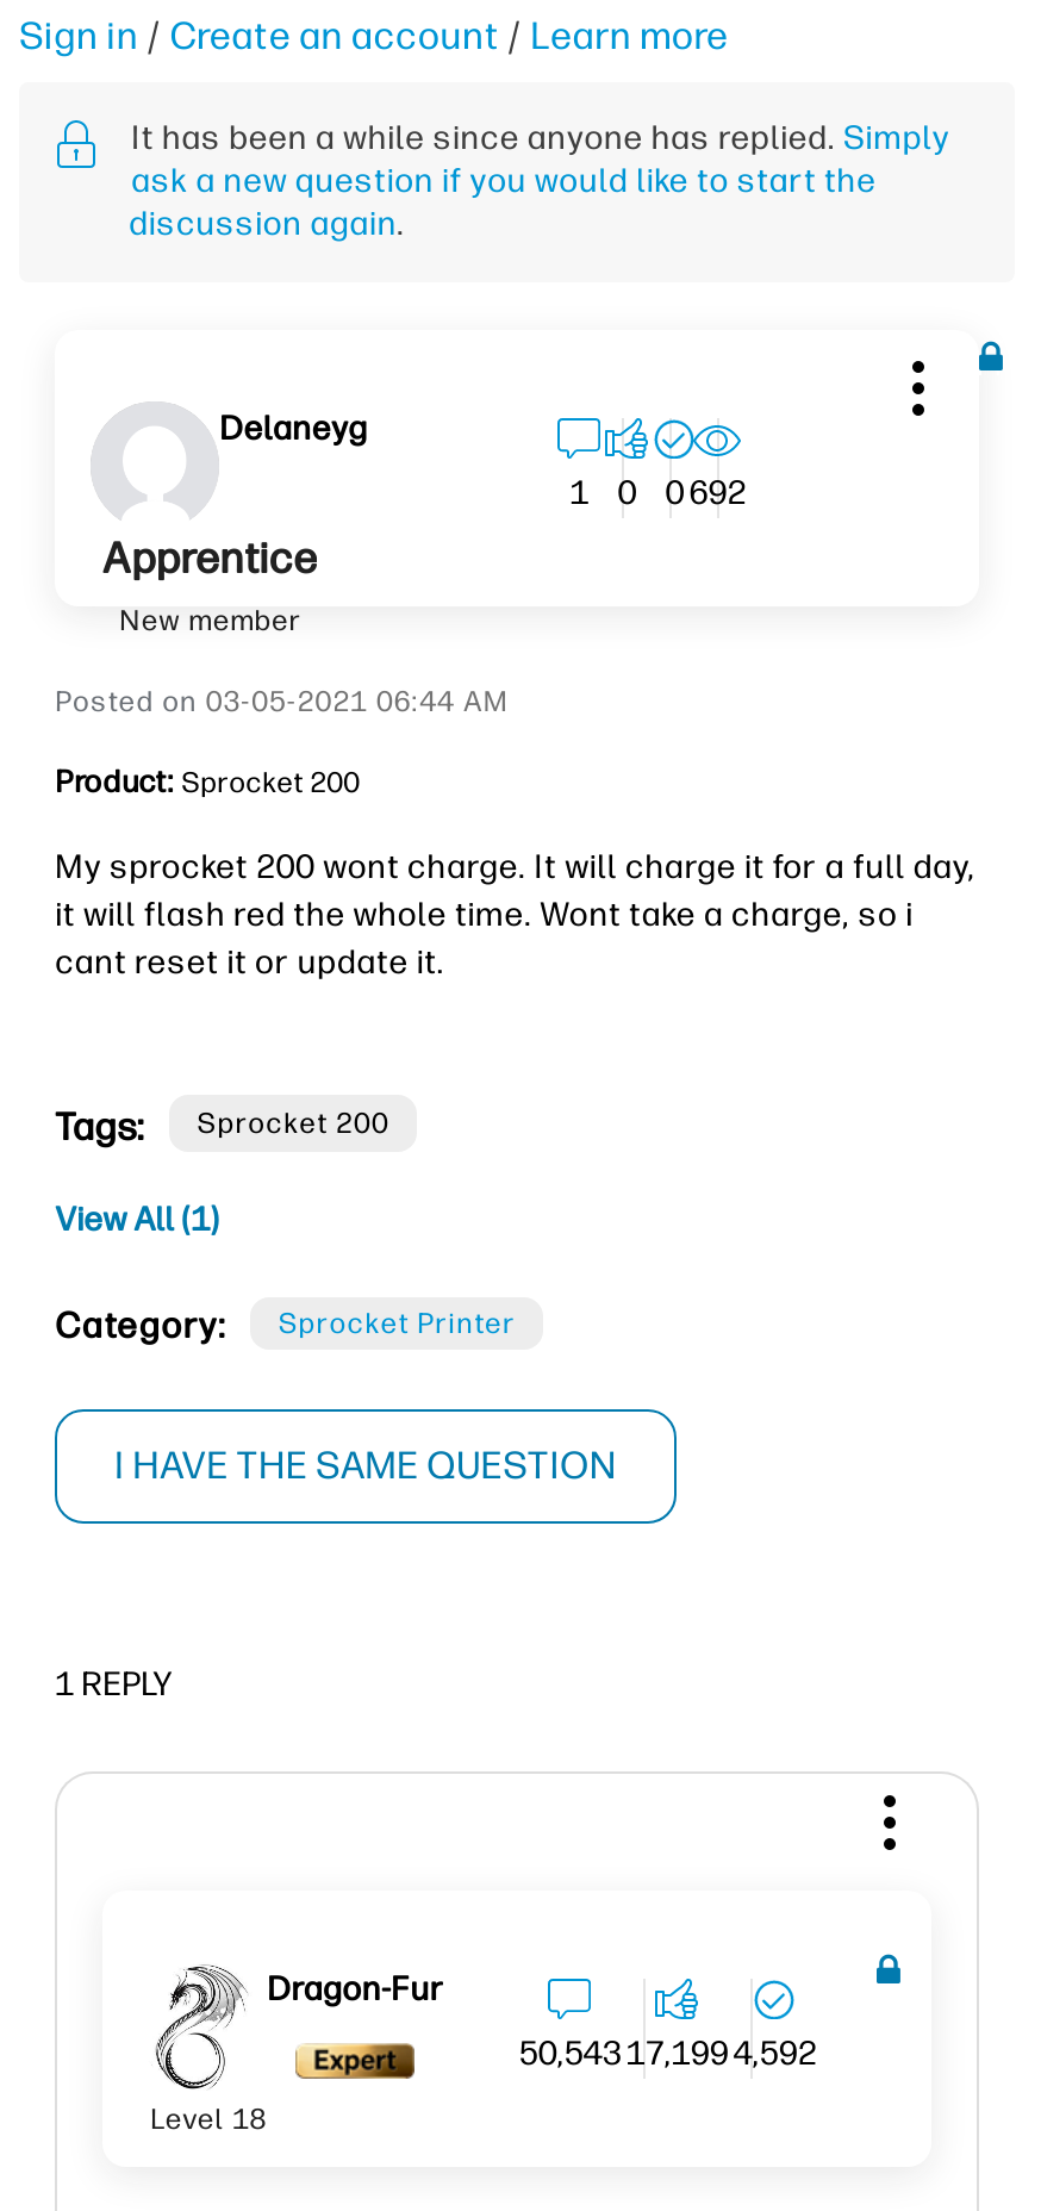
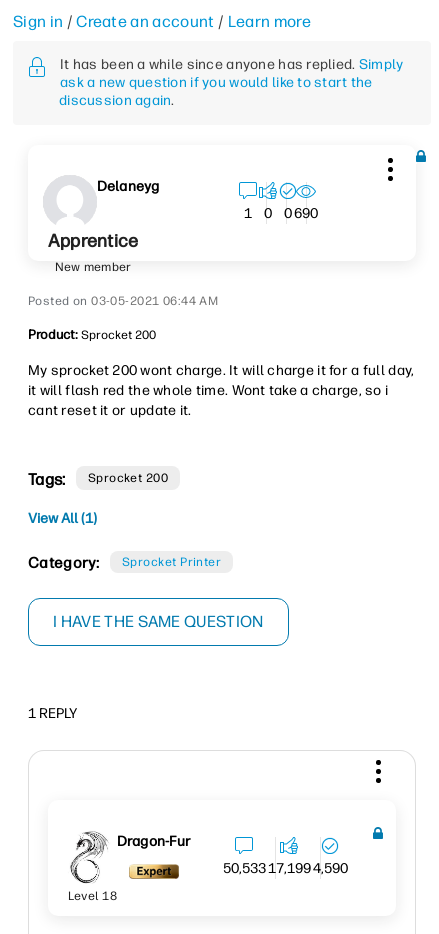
[570,472,746,513] 1 0 0 692 -> [244,204,318,222] 1 0 0 690
[519,2034,816,2074] 50,543 17,199 4,592 -> [223,860,348,877] 50,533 17,199 4,590

